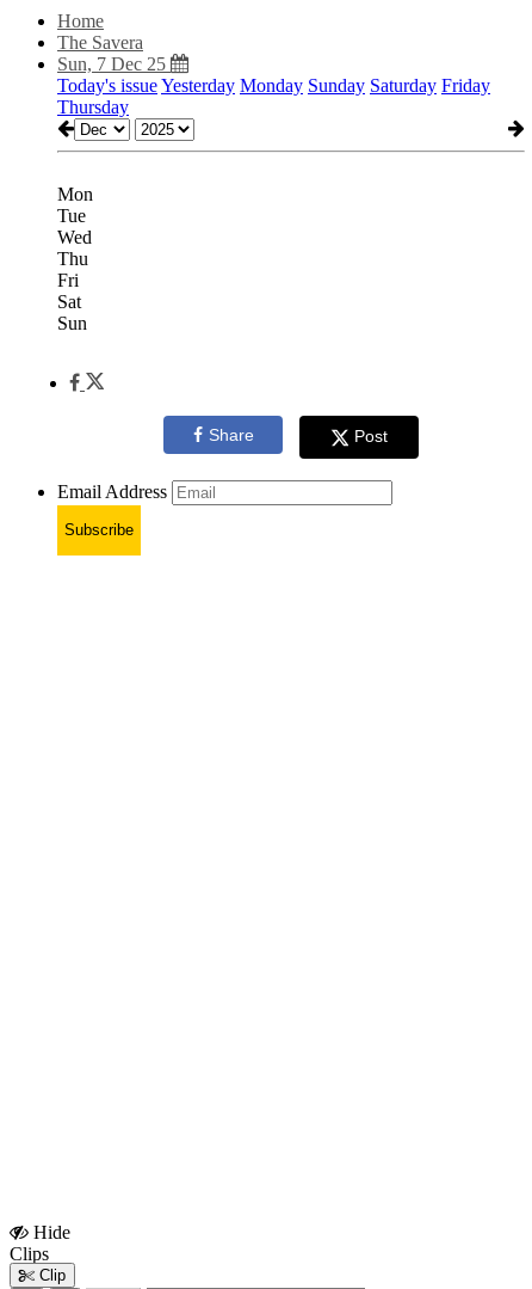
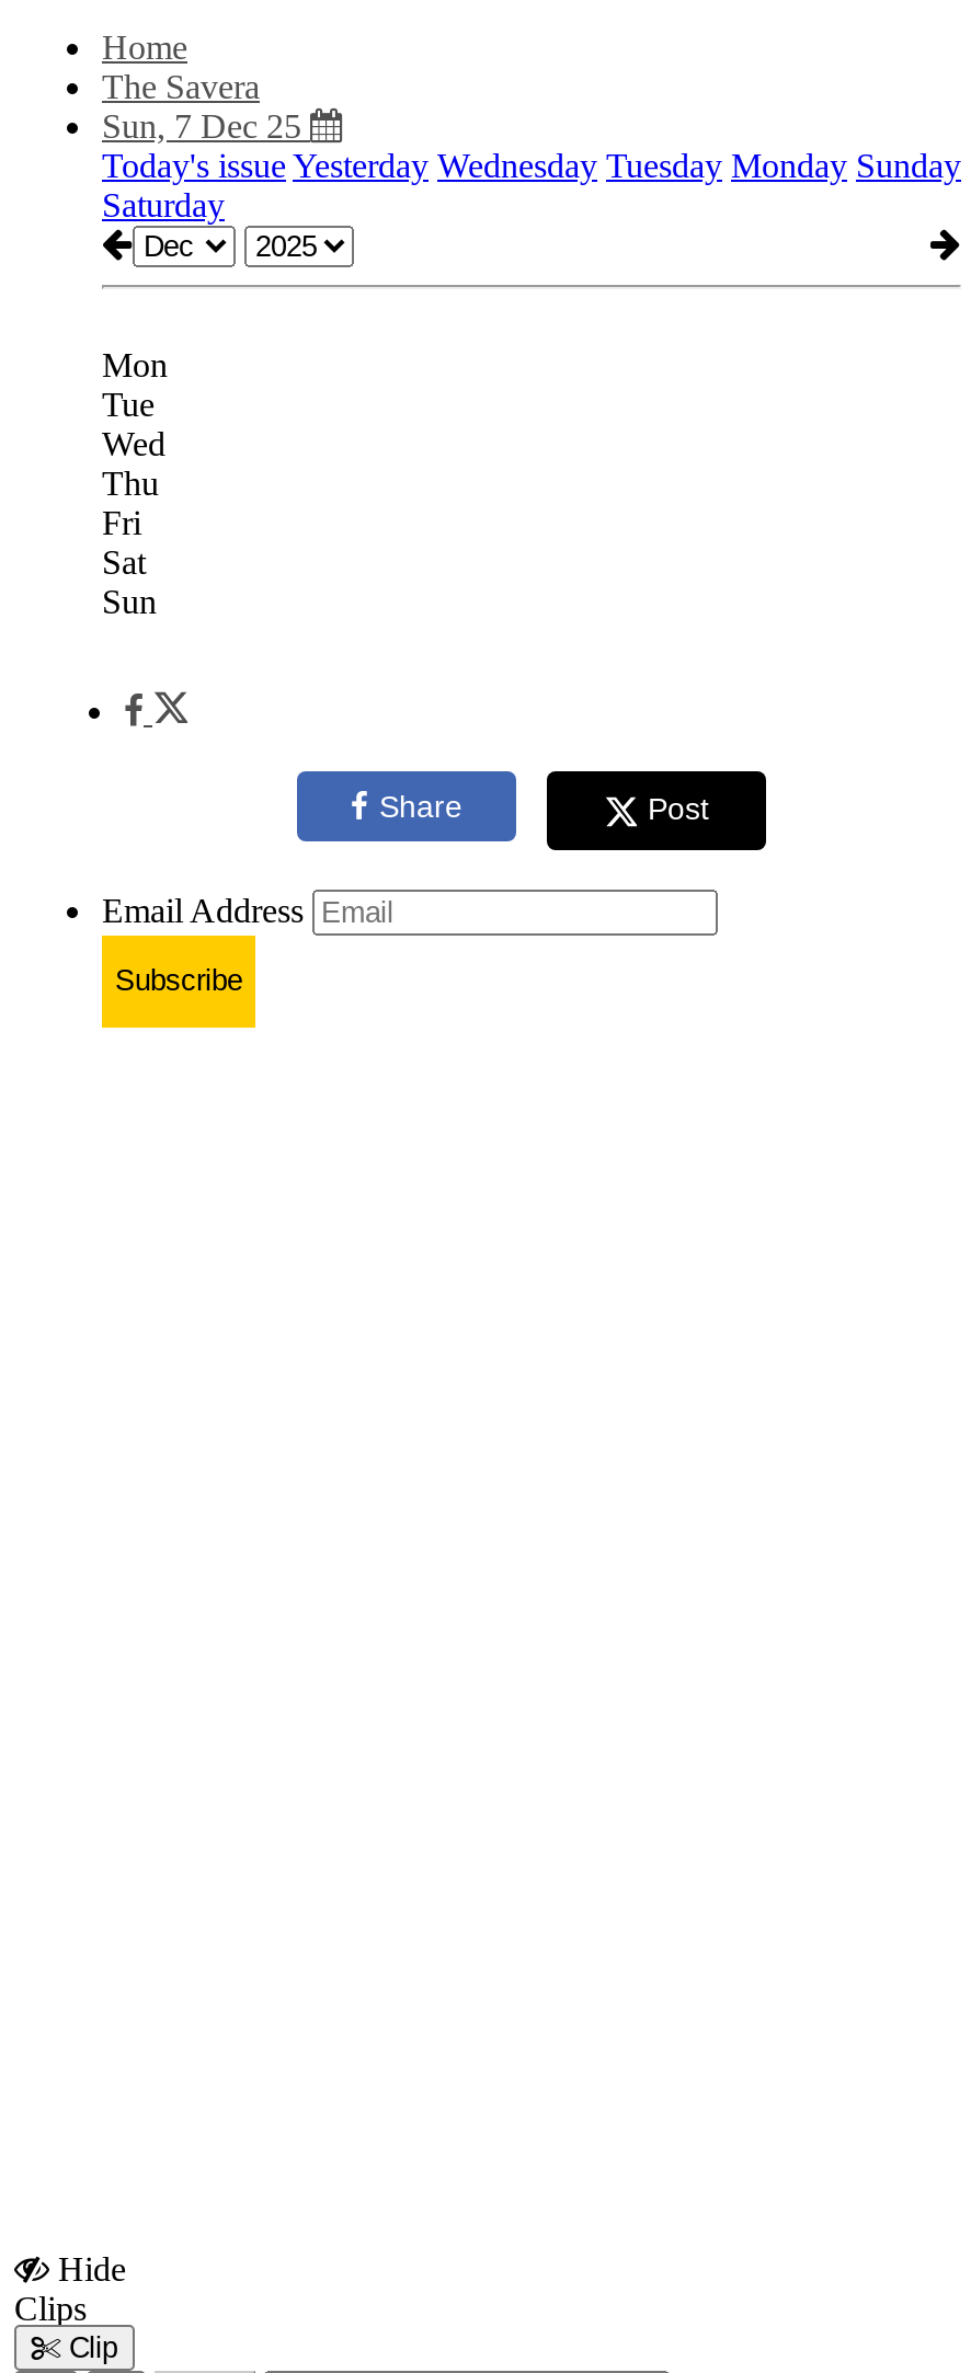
[57,75,490,117] Today's issue Yesterday Monday Sunday Saturday Friday | Thursday -> [102,147,961,223] Today's issue Yesterday Wednesday Tuesday Monday Sunday | Saturday

